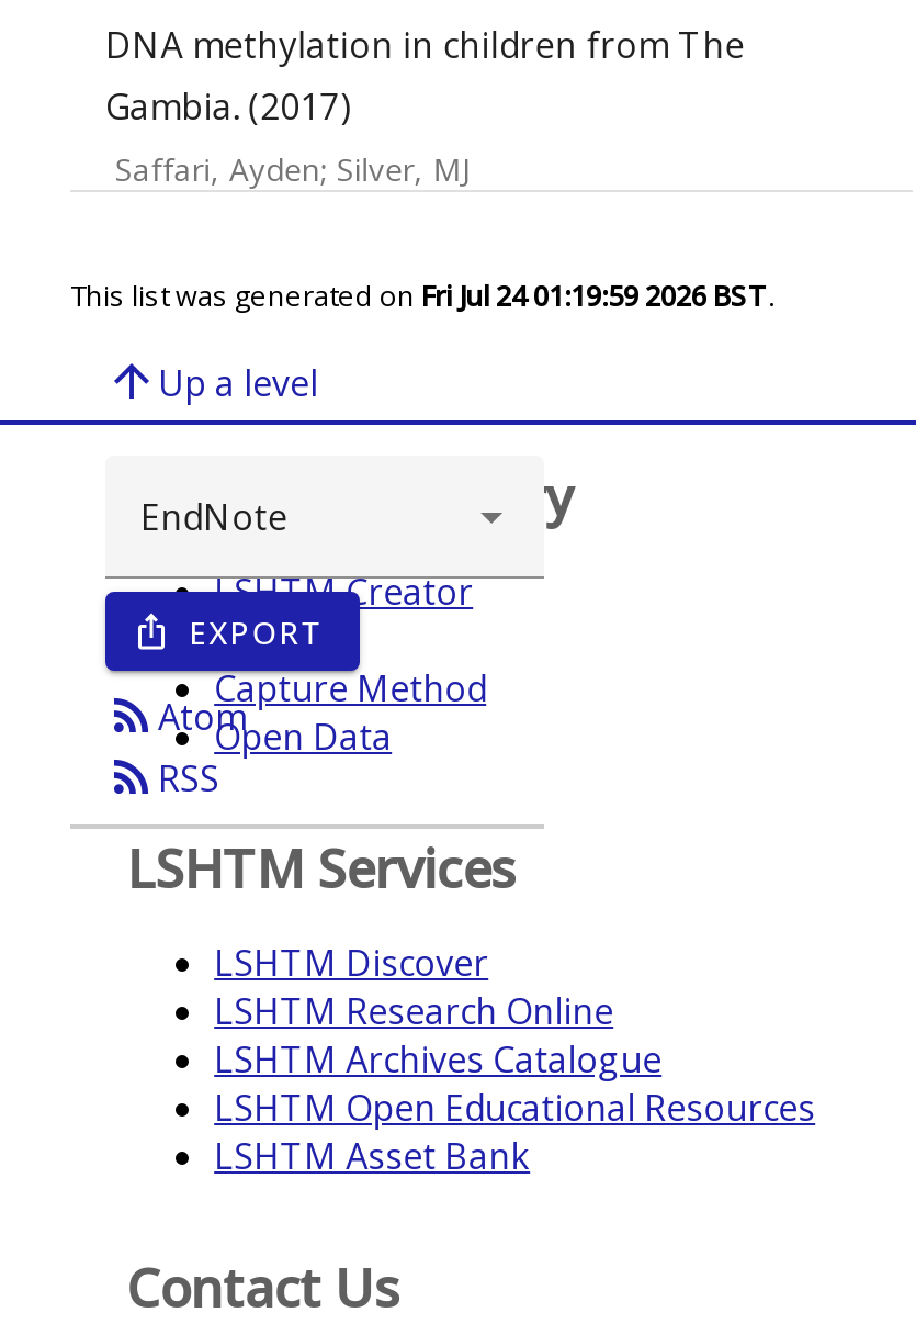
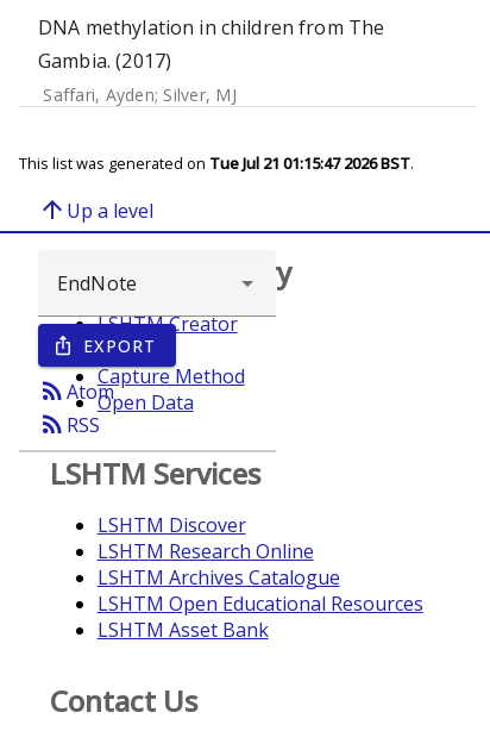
[70,276,774,315] This list was generated on Fri Jul 24 01:19:59 2026 BST. -> [19,152,414,174] This list was generated on Tue Jul 21 01:15:47 2026 BST.

